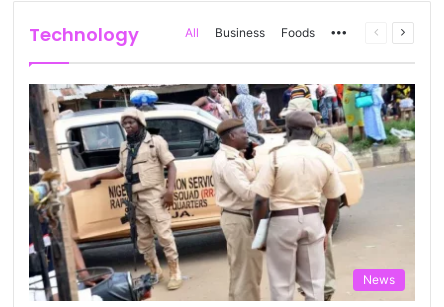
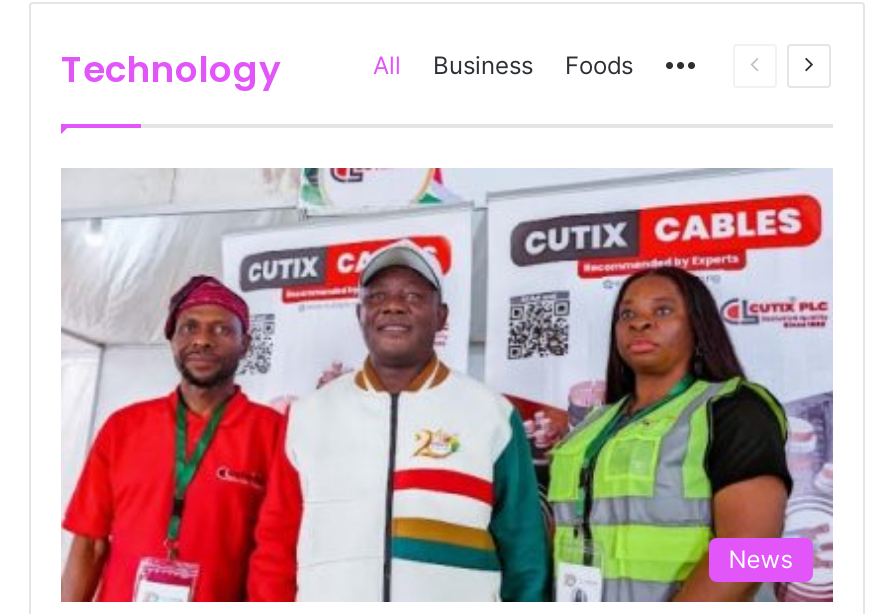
[28,83,416,302] [image] -> [59,166,833,604] [image]

